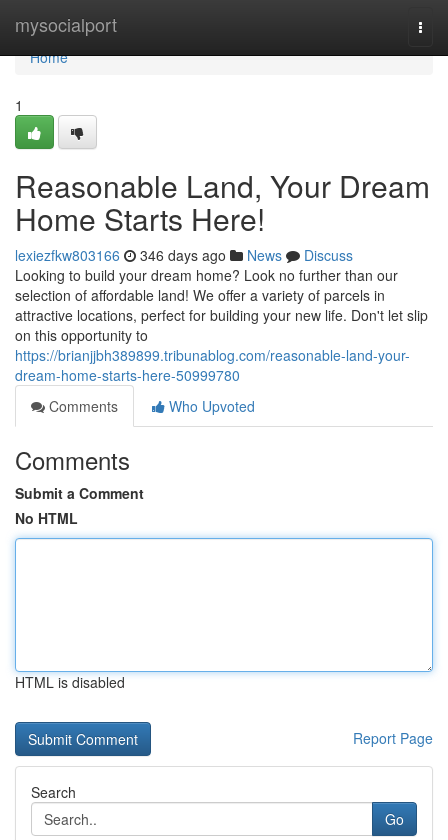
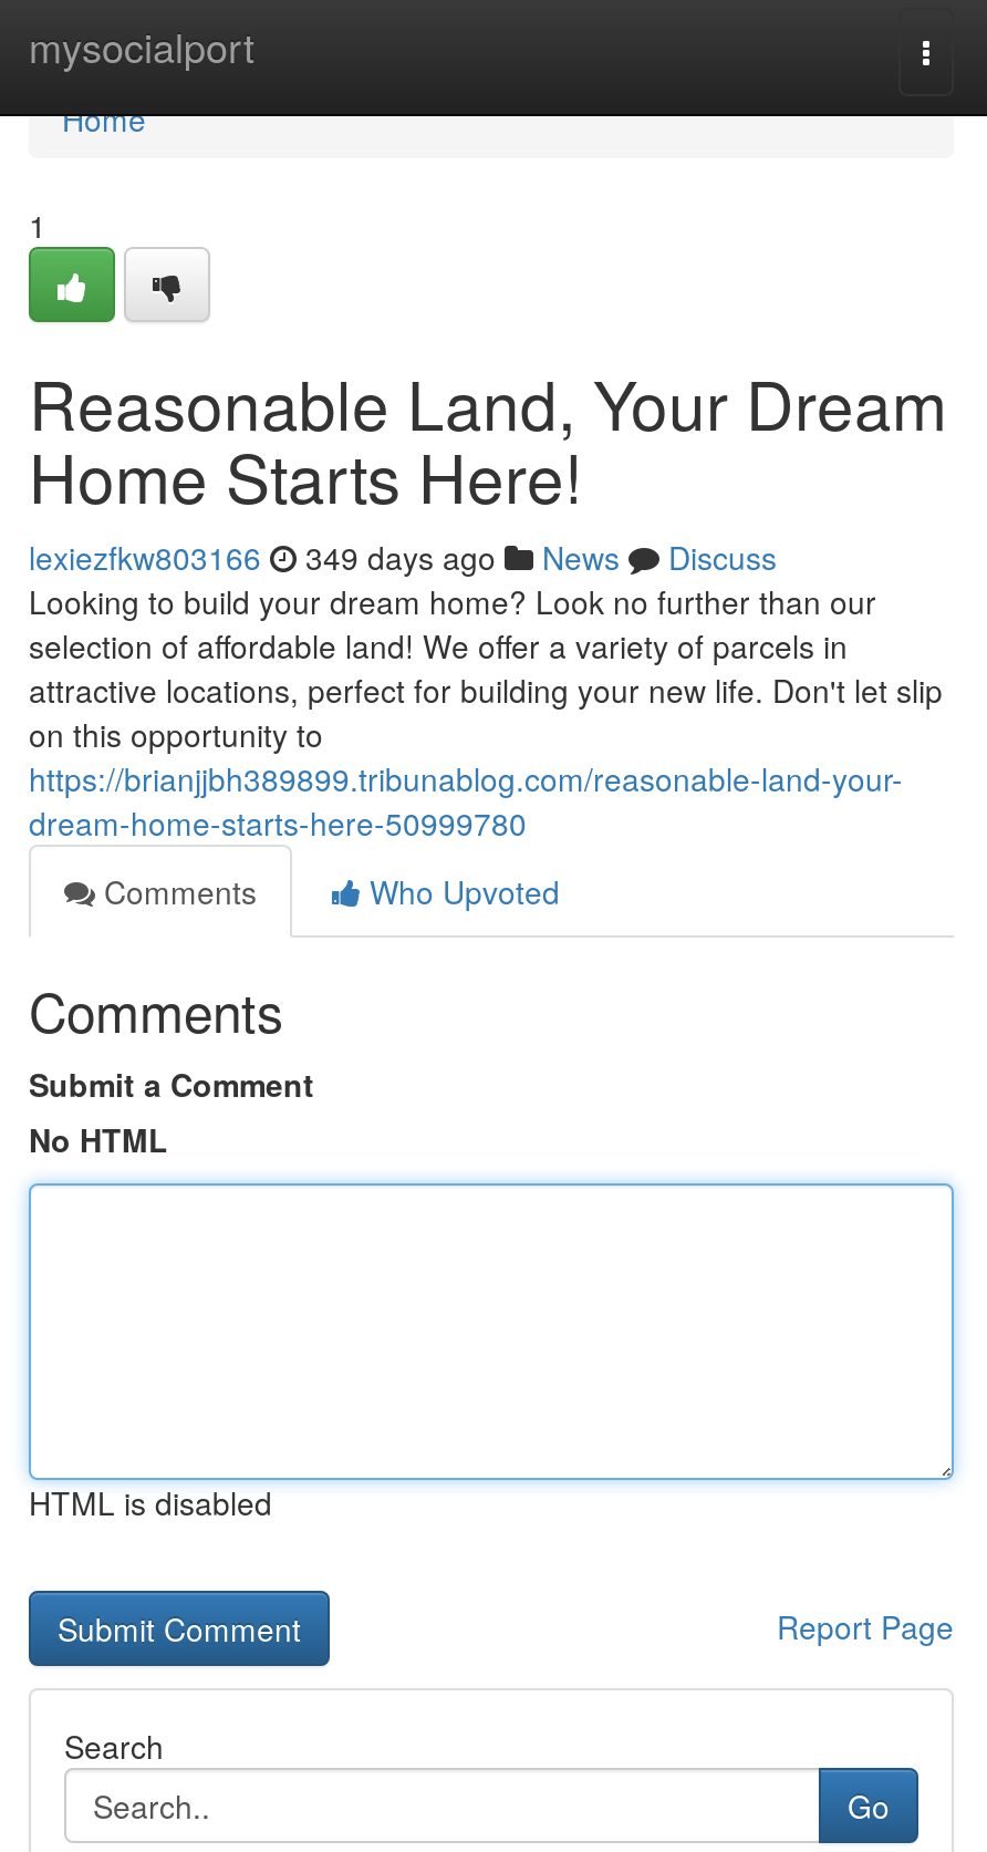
[15,245,353,265] lexiezfkw803166 346 days ago News Discuss -> [29,535,777,579] lexiezfkw803166 349 days ago News Discuss

